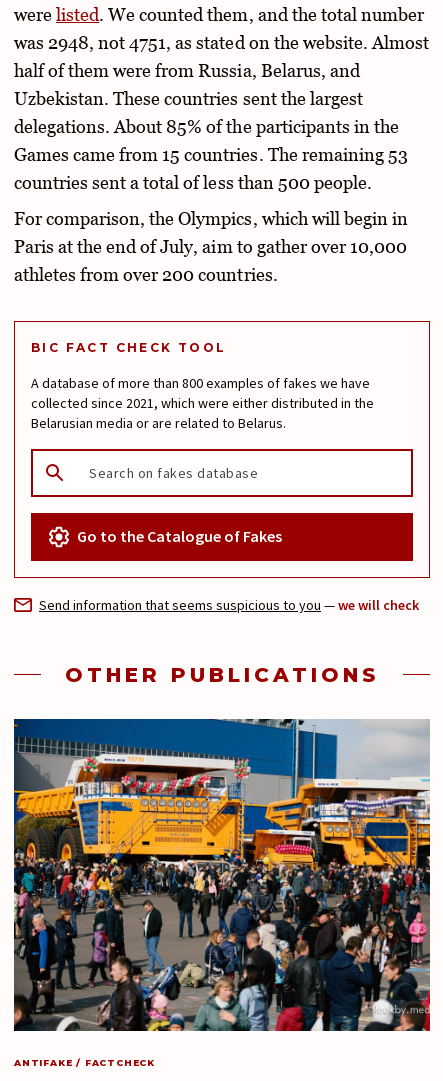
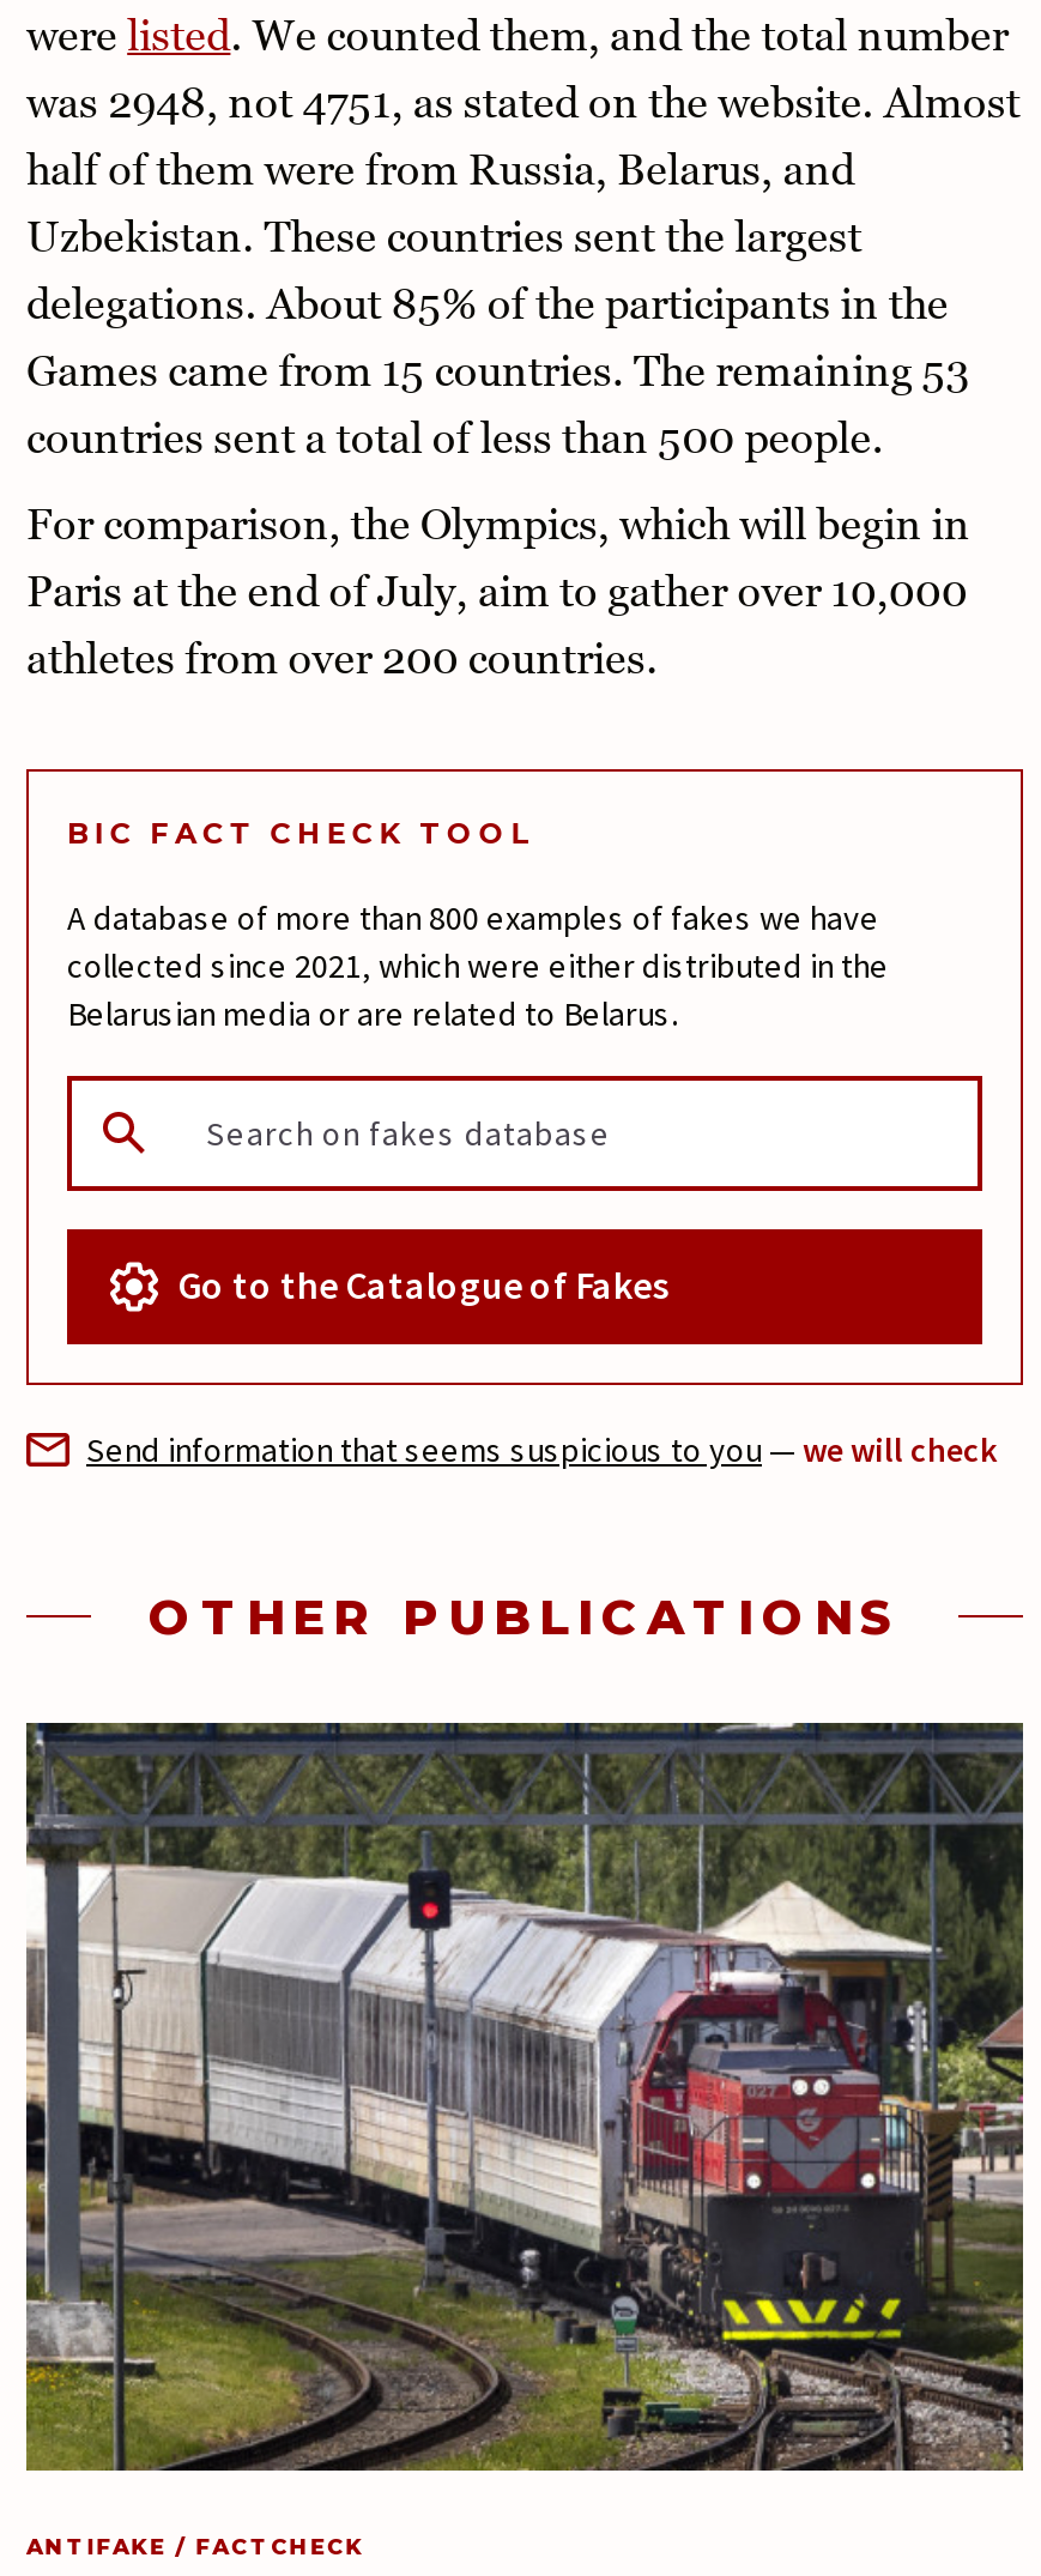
[13,718,431,1032] [image] -> [24,1721,1025,2473] [image]

